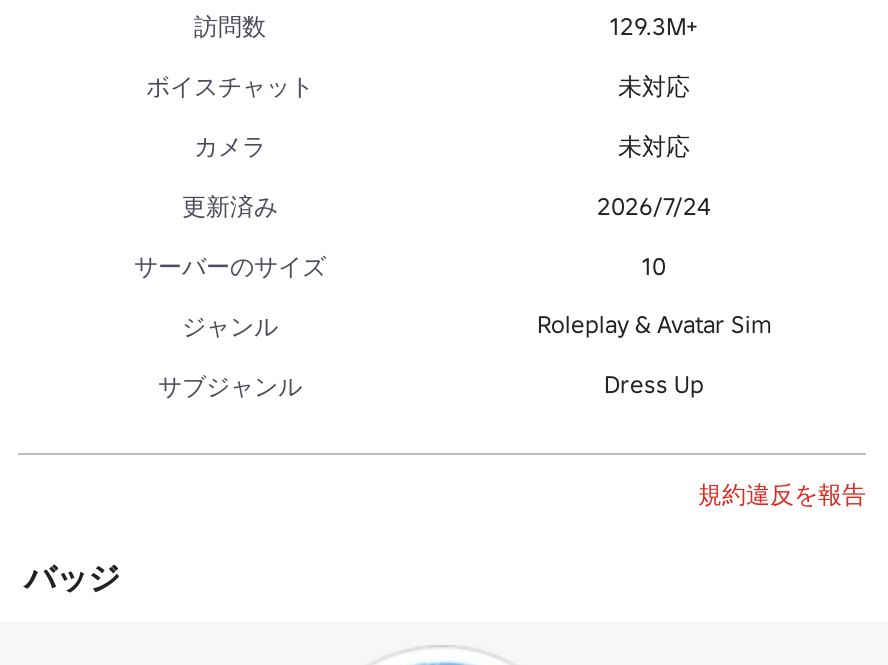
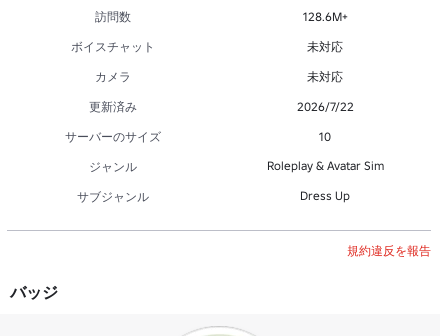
[610,12,698,42] 129.3M+ -> [302,9,347,24] 128.6M+
[597,192,711,222] 2026/7/24 -> [296,99,353,114] 2026/7/22

